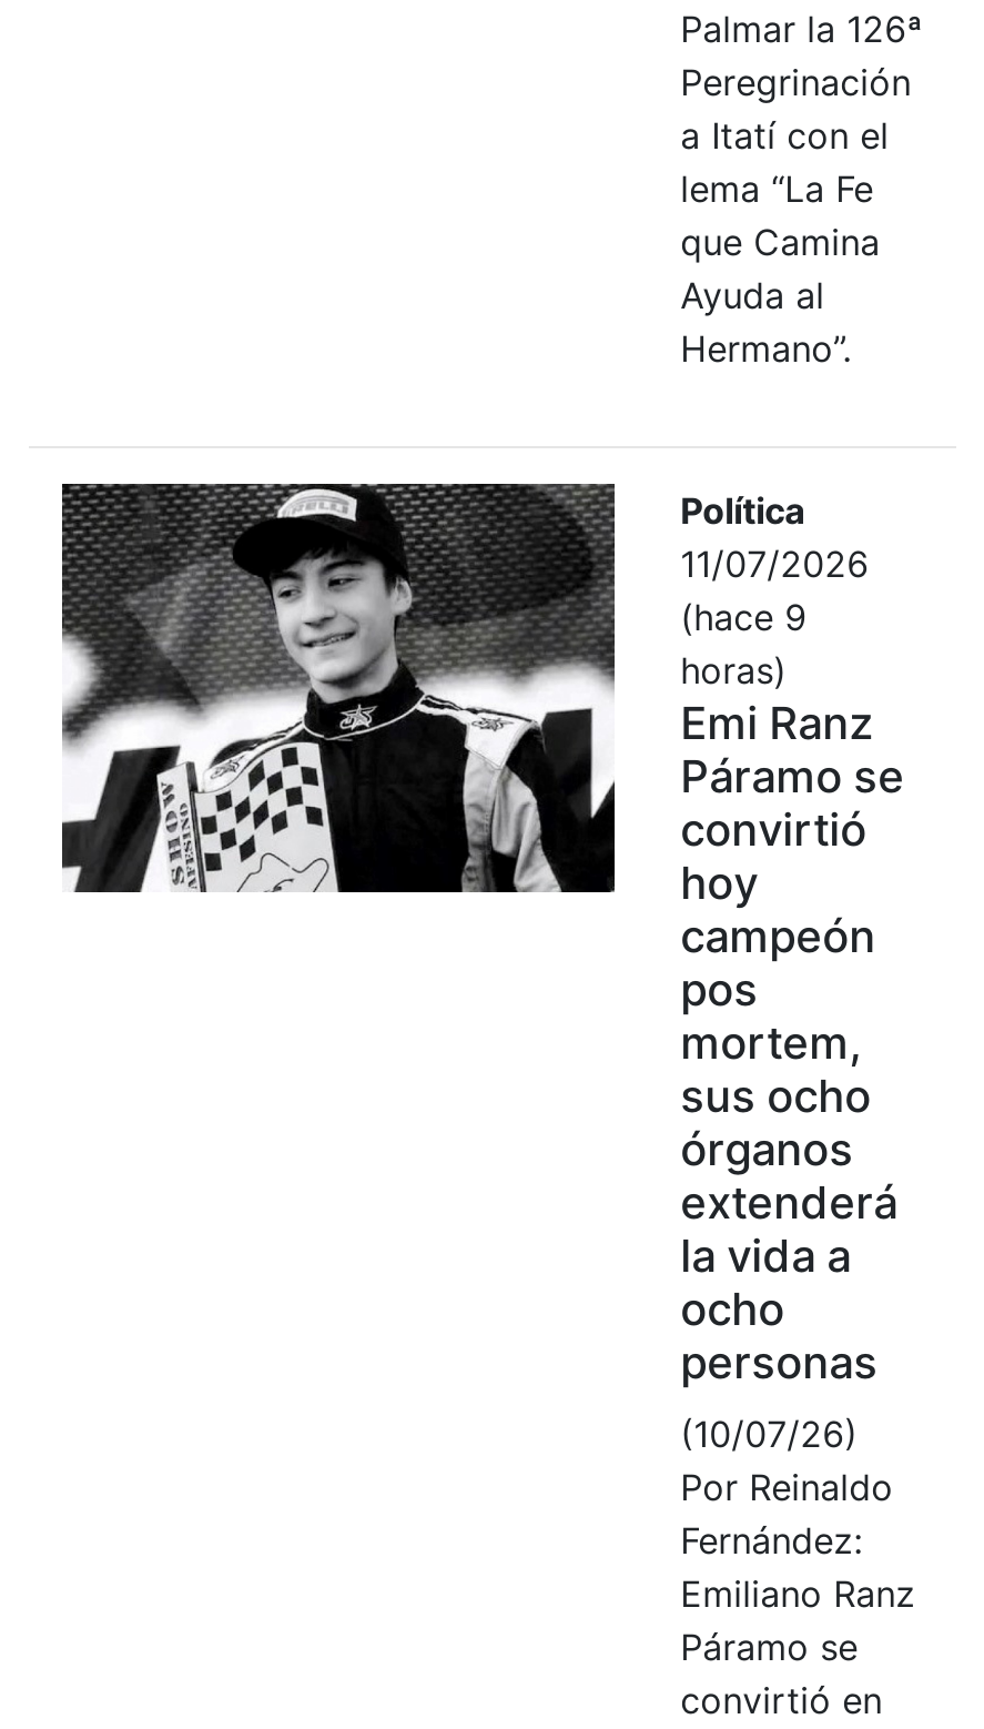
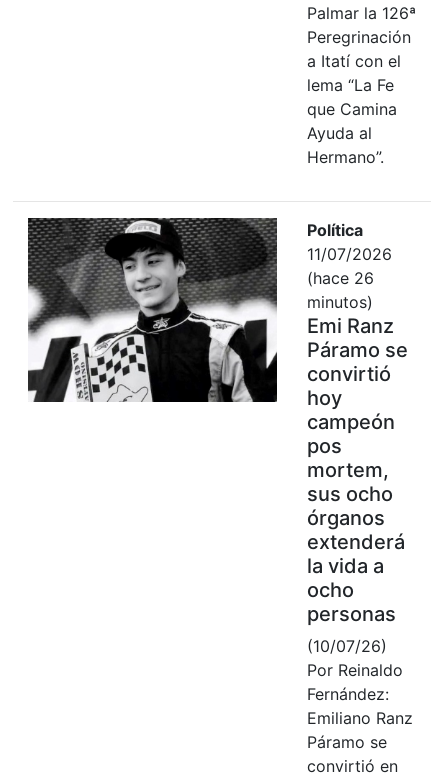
[680,594,807,692] (hace 9 | horas) -> [307,268,374,312] (hace 26 | minutos)

